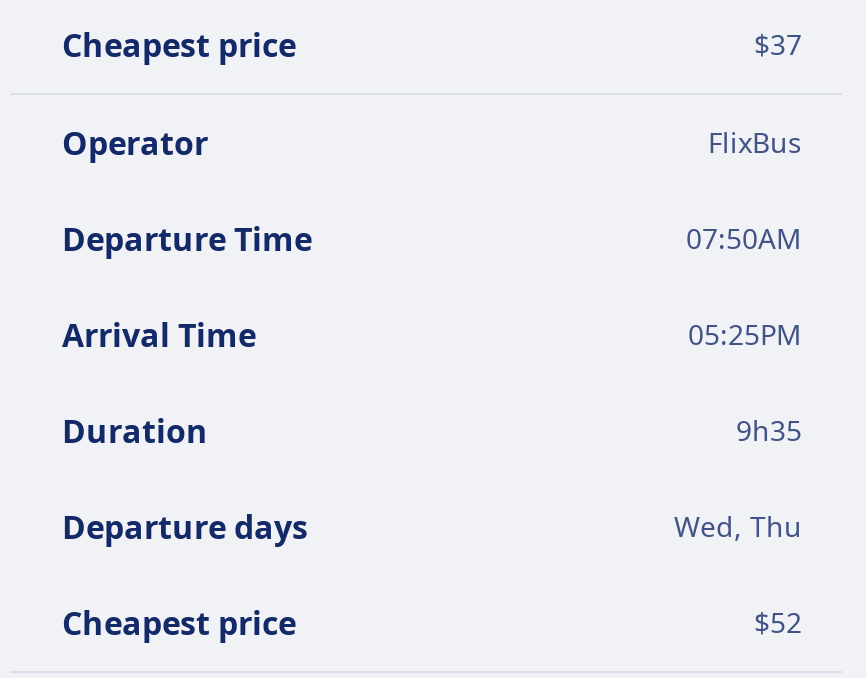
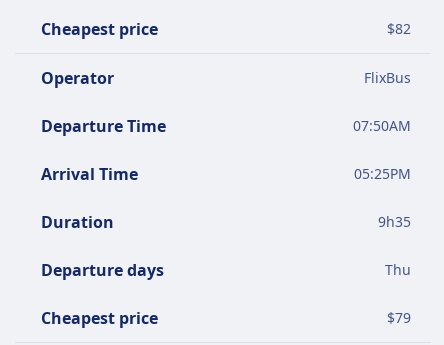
[754,25,802,63] $37 -> [387,19,411,38] $82
[674,507,802,545] Wed, Thu -> [385,260,411,279] Thu
[754,603,802,641] $52 -> [387,308,411,327] $79

